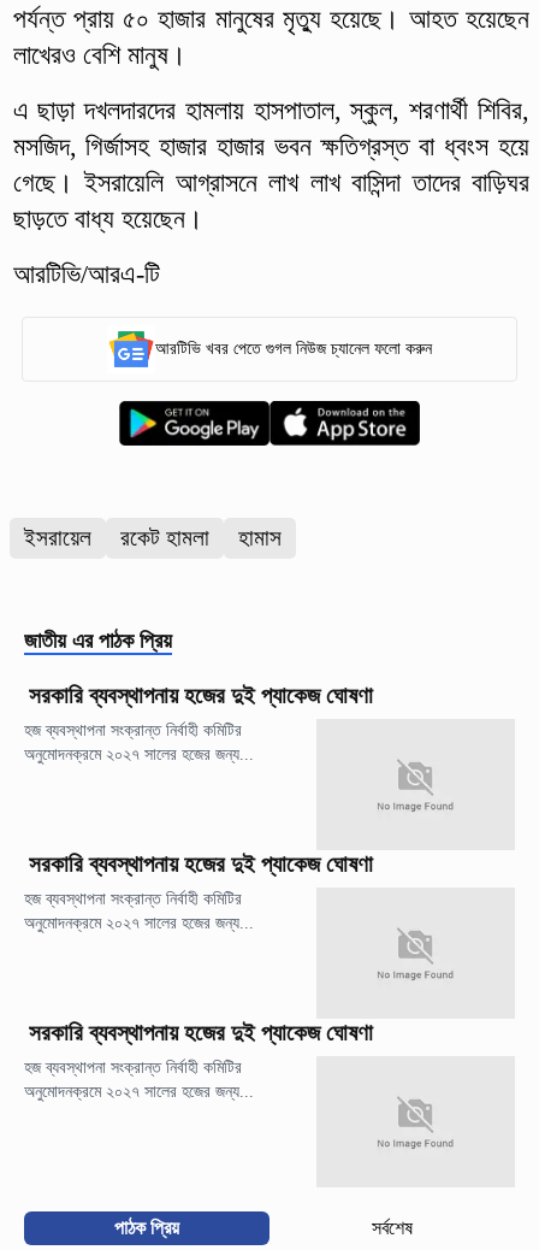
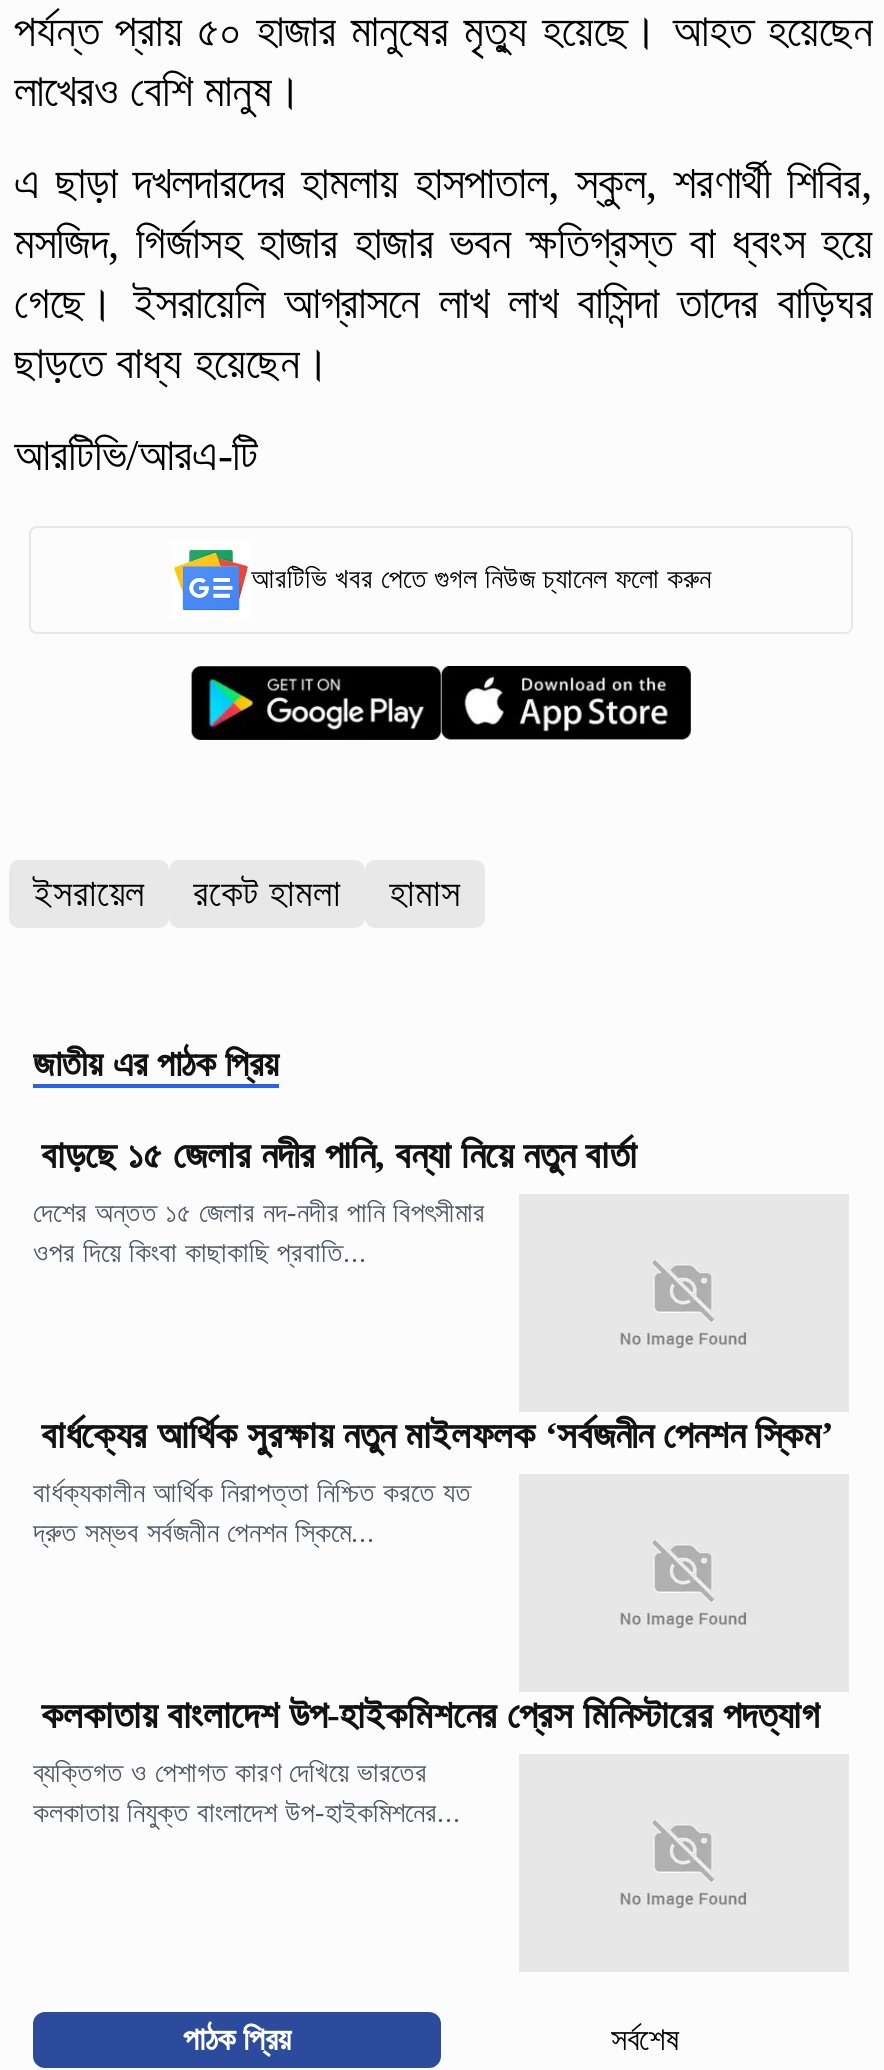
[29,683,373,708] সরকারি ব্যবস্থাপনায় হজের দুই প্যাকেজ ঘোষণা -> [41,1134,637,1176] বাড়ছে ১৫ জেলার নদীর পানি, বন্যা নিয়ে নতুন বার্তা
[24,721,254,763] হজ ব্যবস্থাপনা সংক্রান্ত নির্বাহী কমিটির | অনুমোদনক্রমে ২০২৭ সালের হজের জন্য... -> [33,1198,485,1268] দেশের অন্তত ১৫ জেলার নদ-নদীর পানি বিপৎসীমার | ওপর দিয়ে কিংবা কাছাকাছি প্রবাতি...
[29,851,373,877] সরকারি ব্যবস্থাপনায় হজের দুই প্যাকেজ ঘোষণা -> [41,1414,833,1456] বার্ধক্যের আর্থিক সুরক্ষায় নতুন মাইলফলক ‘সর্বজনীন পেনশন স্কিম’
[24,890,254,932] হজ ব্যবস্থাপনা সংক্রান্ত নির্বাহী কমিটির | অনুমোদনক্রমে ২০২৭ সালের হজের জন্য... -> [33,1478,471,1548] বার্ধক্যকালীন আর্থিক নিরাপত্তা নিশ্চিত করতে যত | দ্রুত সম্ভব সর্বজনীন পেনশন স্কিমে...
[29,1020,373,1045] সরকারি ব্যবস্থাপনায় হজের দুই প্যাকেজ ঘোষণা -> [41,1694,819,1736] কলকাতায় বাংলাদেশ উপ-হাইকমিশনের প্রেস মিনিস্টারের পদত্যাগ
[24,1059,254,1101] হজ ব্যবস্থাপনা সংক্রান্ত নির্বাহী কমিটির | অনুমোদনক্রমে ২০২৭ সালের হজের জন্য... -> [33,1758,461,1828] ব্যক্তিগত ও পেশাগত কারণ দেখিয়ে ভারতের | কলকাতায় নিযুক্ত বাংলাদেশ উপ-হাইকমিশনের...

